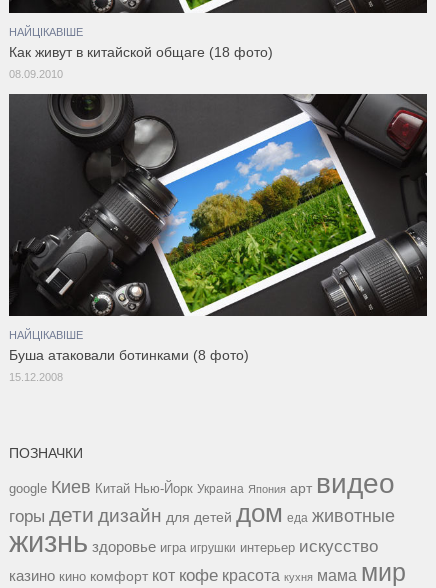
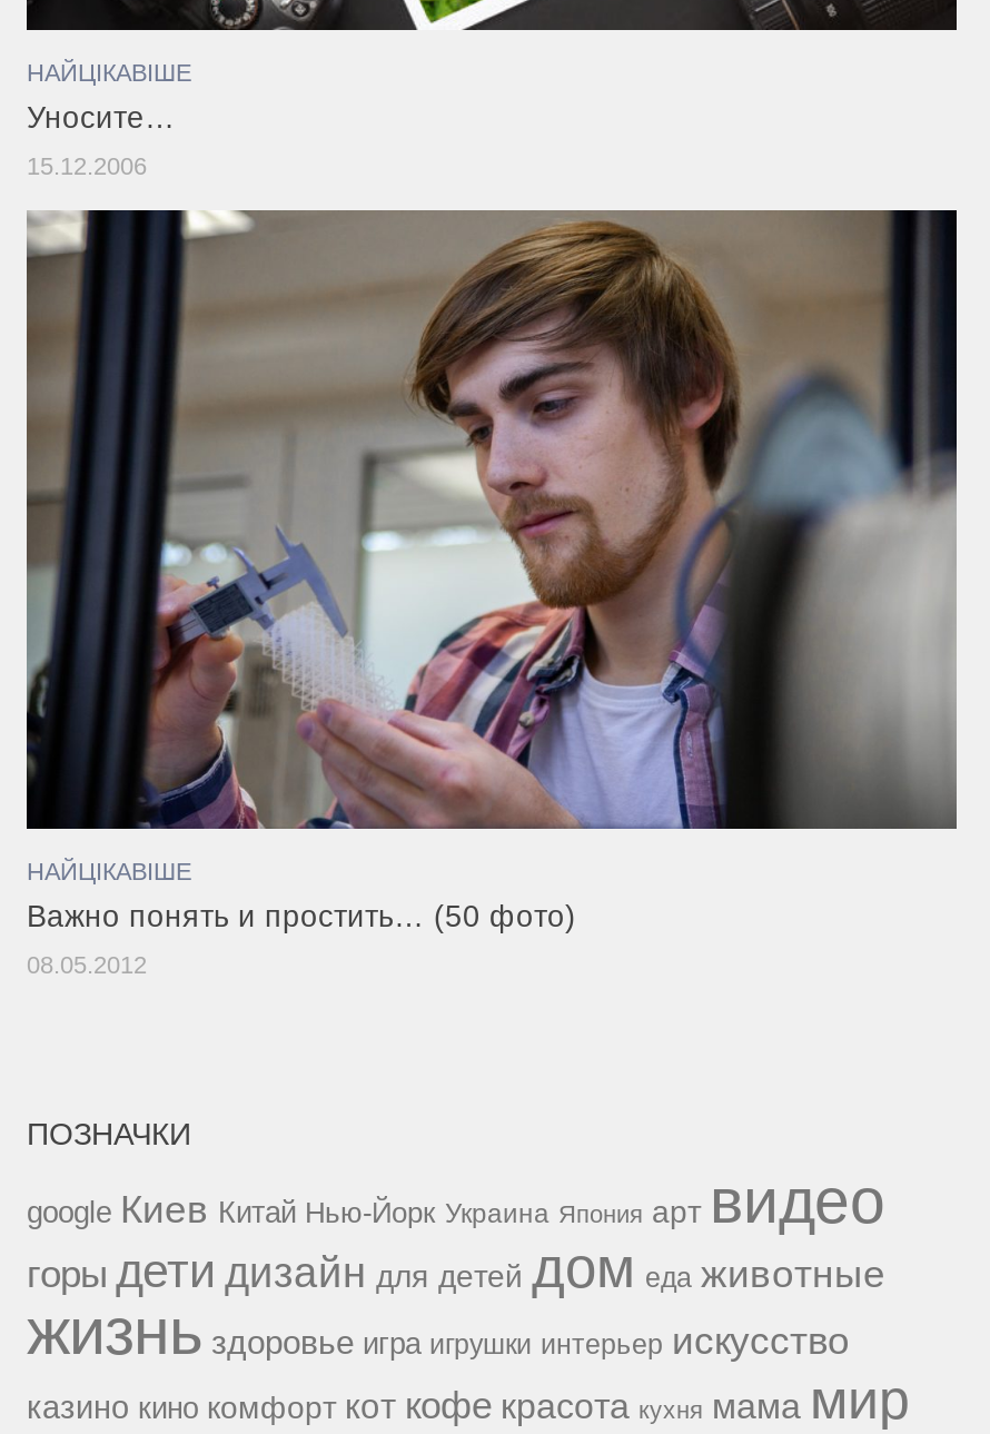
[9,45,273,60] Как живут в китайской общаге (18 фото) -> [27,101,176,134] Уносите…
[9,68,63,80] 08.09.2010 -> [27,152,147,178] 15.12.2006
[9,93,427,363] [image] | Буша атаковали ботинками (8 фото) -> [27,209,957,934] [image] | Важно понять и простить… (50 фото)
[9,371,63,383] 15.12.2008 -> [27,951,147,978] 08.05.2012

